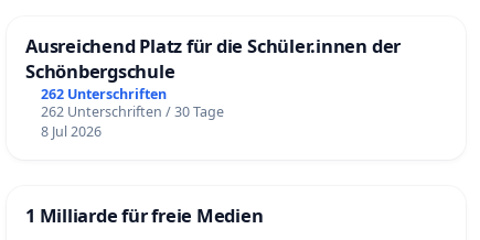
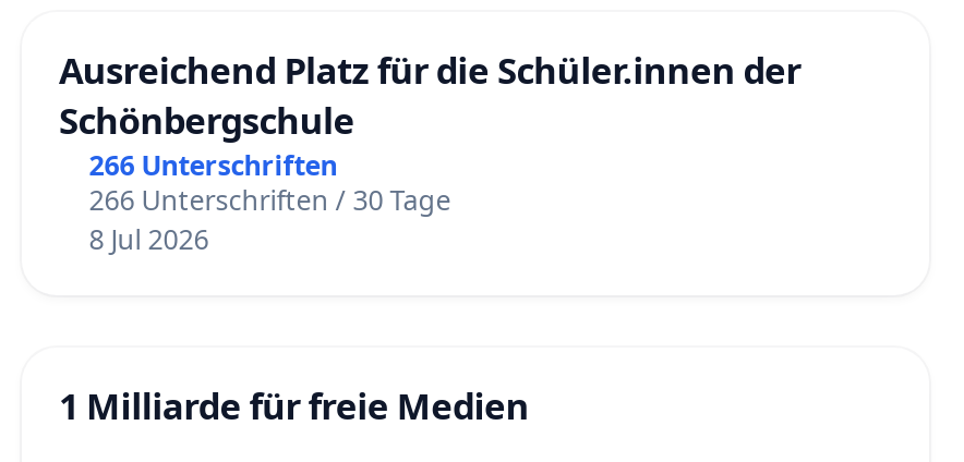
[41,84,166,103] 262 Unterschriften -> [89,146,338,183] 266 Unterschriften
[41,102,224,121] 262 Unterschriften / 30 Tage -> [89,181,451,218] 266 Unterschriften / 30 Tage

